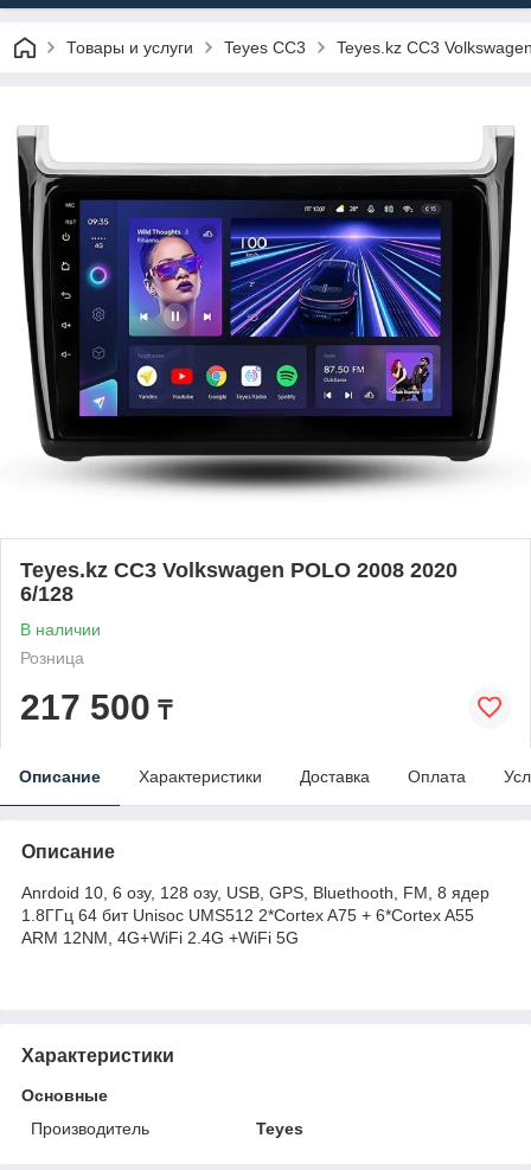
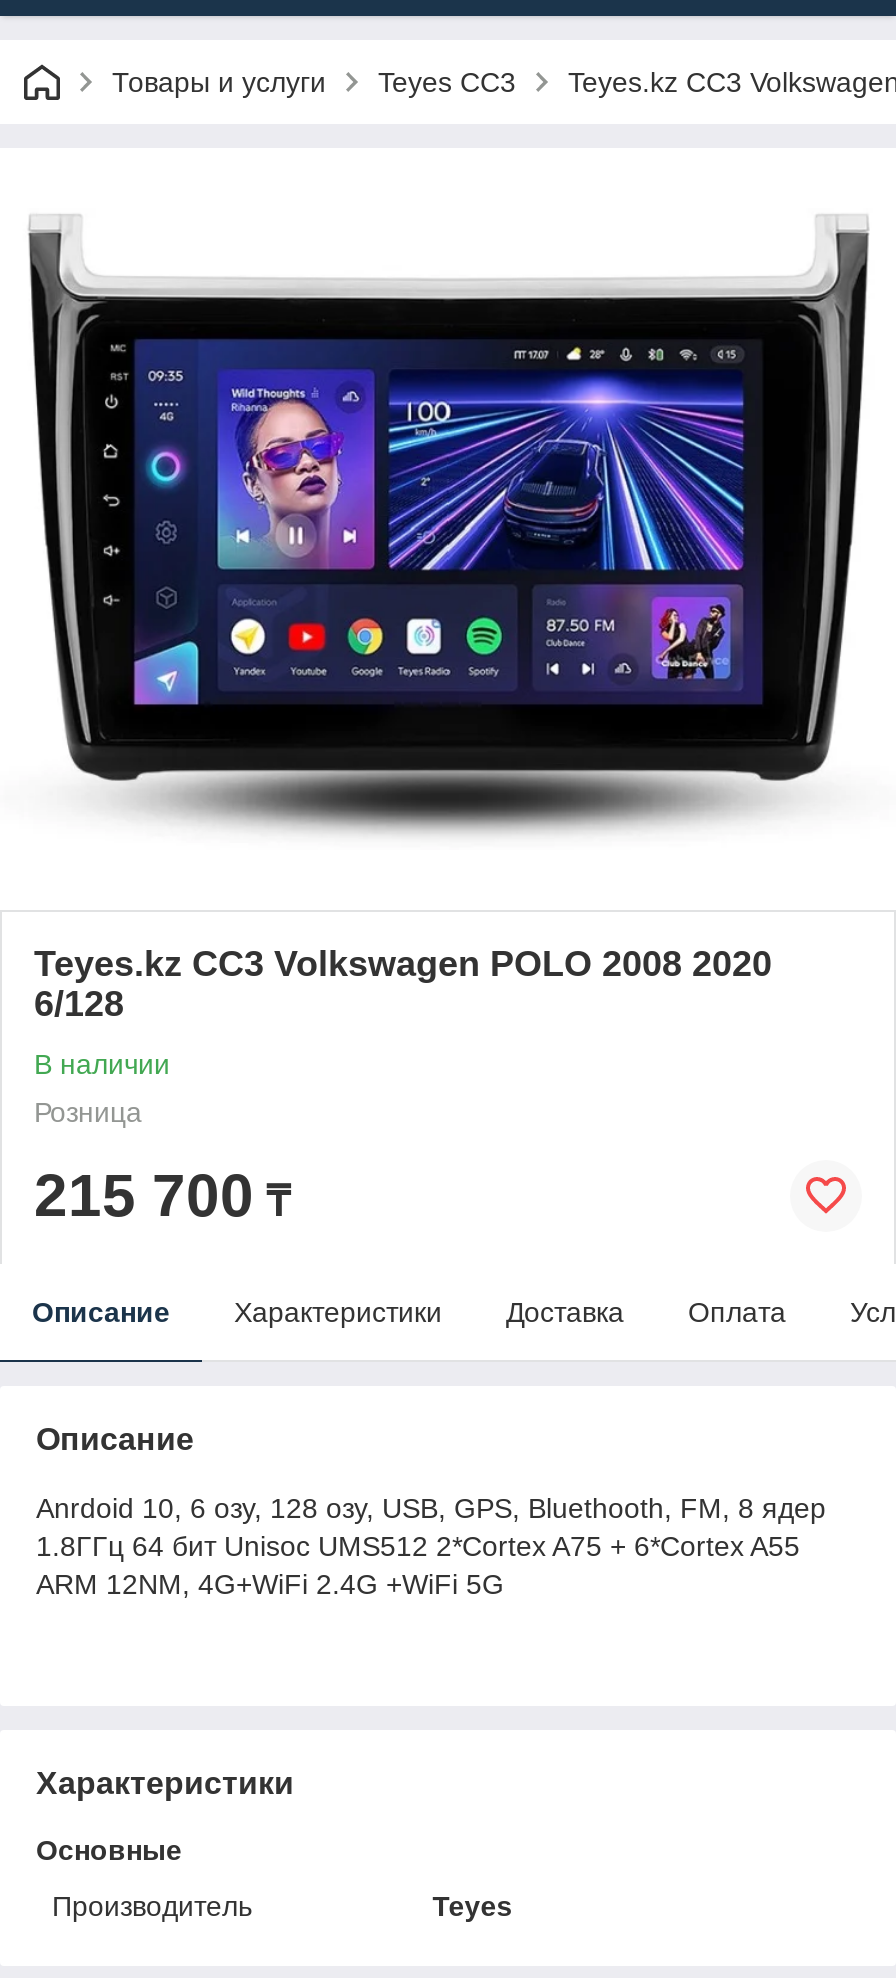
[20,687,172,726] 217 500 ₸ -> [34,1162,290,1228] 215 700 ₸

